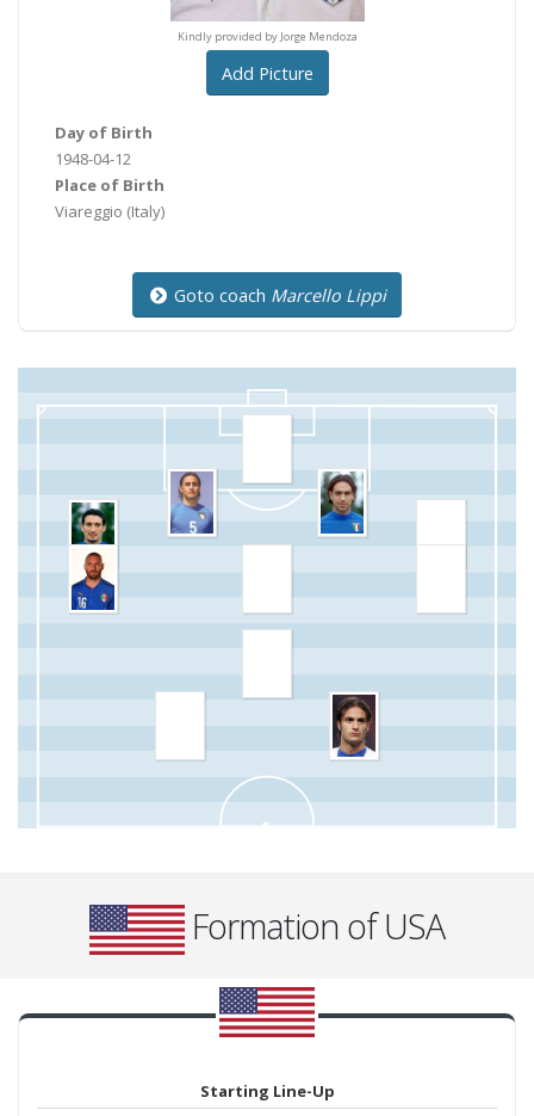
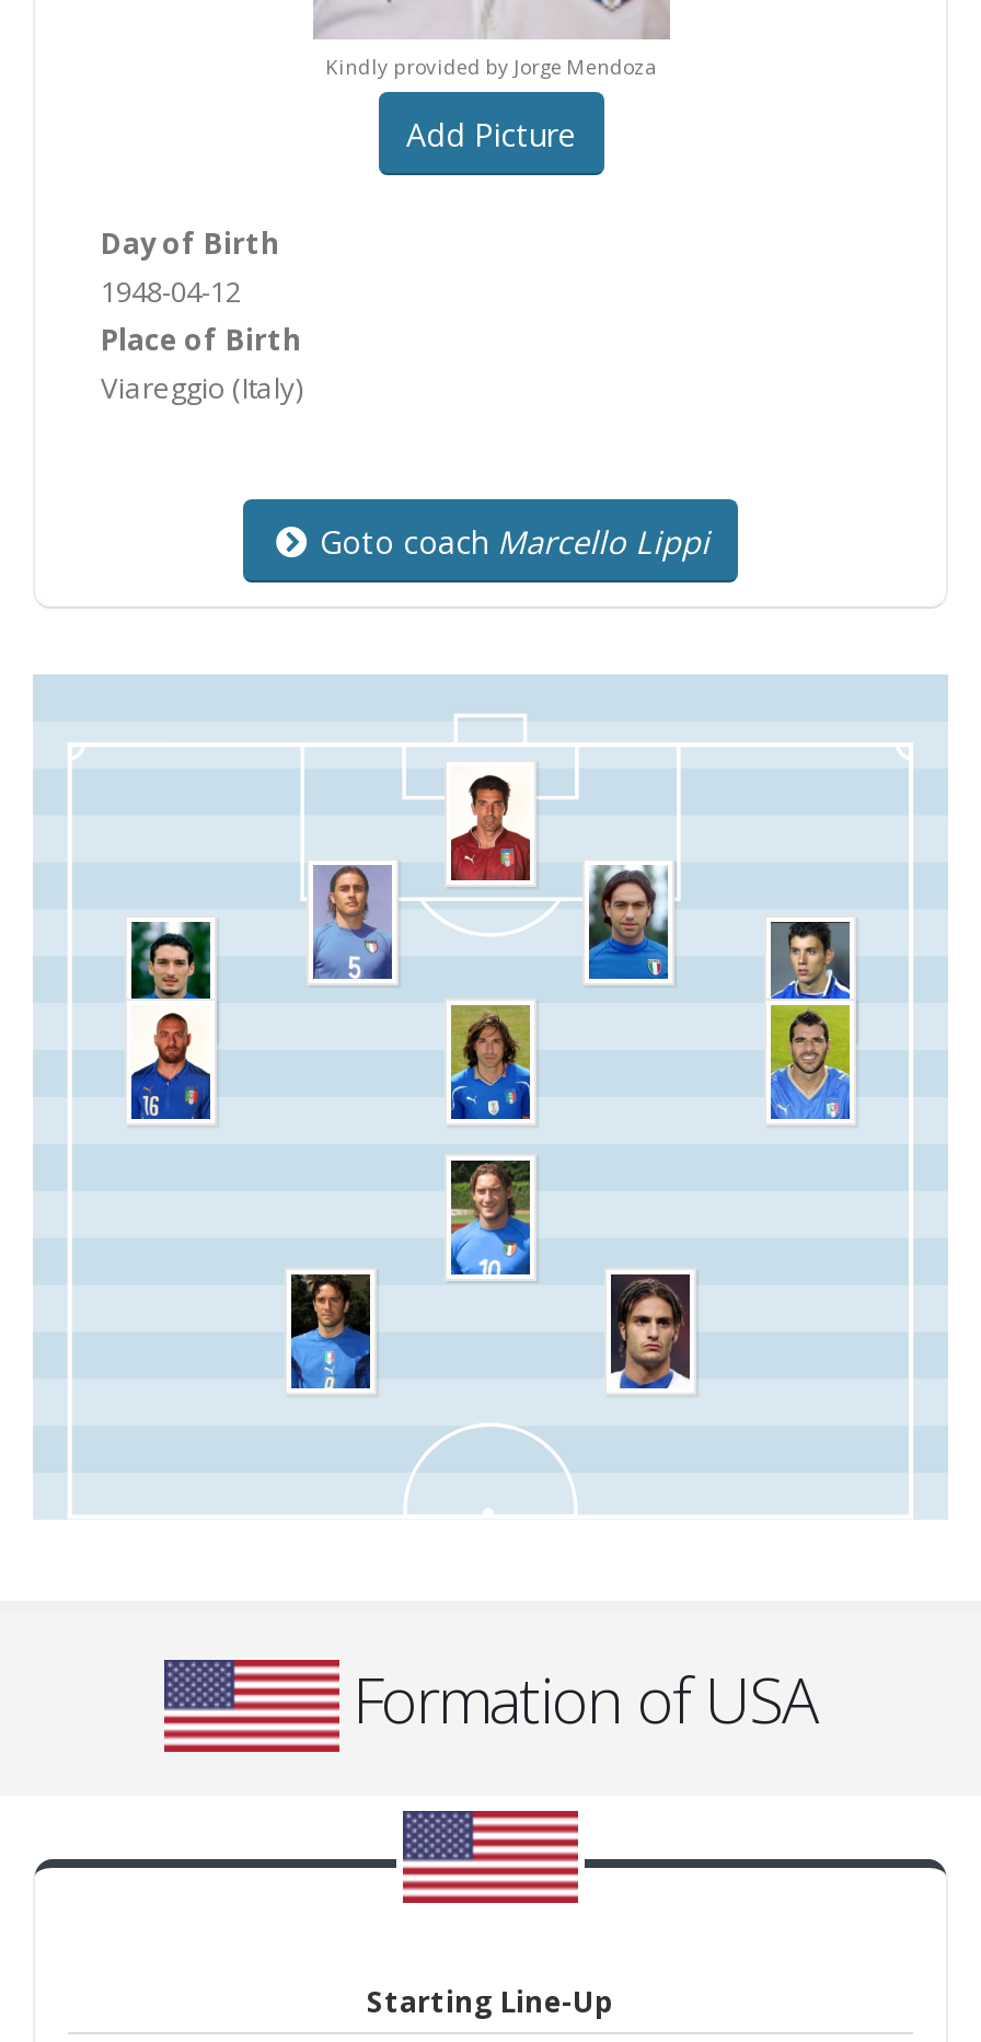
none -> [289,1272,372,1391] [image]
none -> [449,773,532,882] [image]
none -> [449,1003,532,1121] [image]
none -> [449,1158,532,1277] [image]
none -> [769,920,852,1121] [image]

